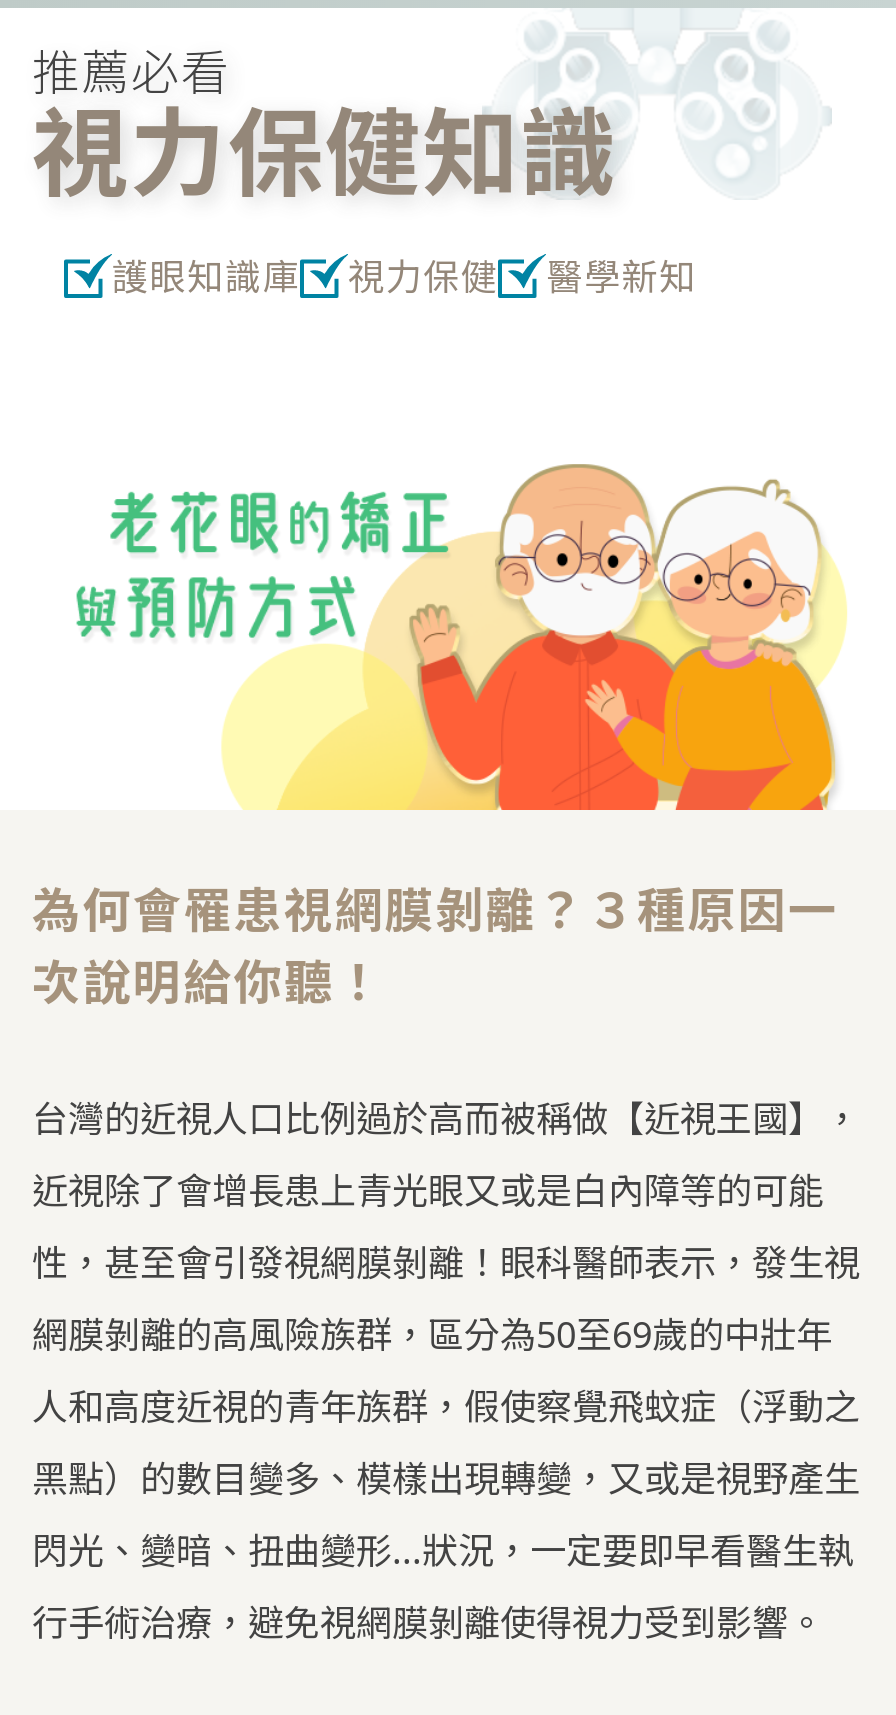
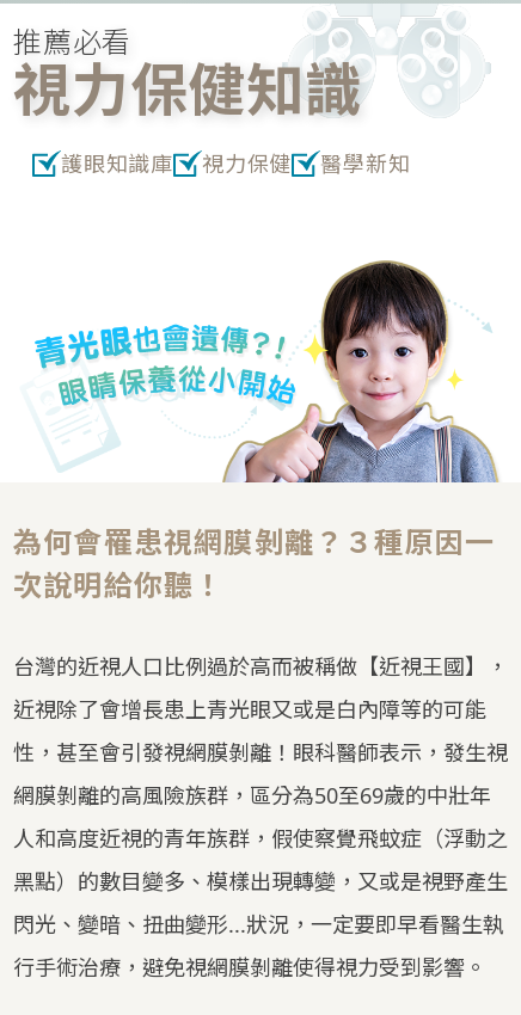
[70,438,848,812] [image] -> [33,259,499,484] [image]

